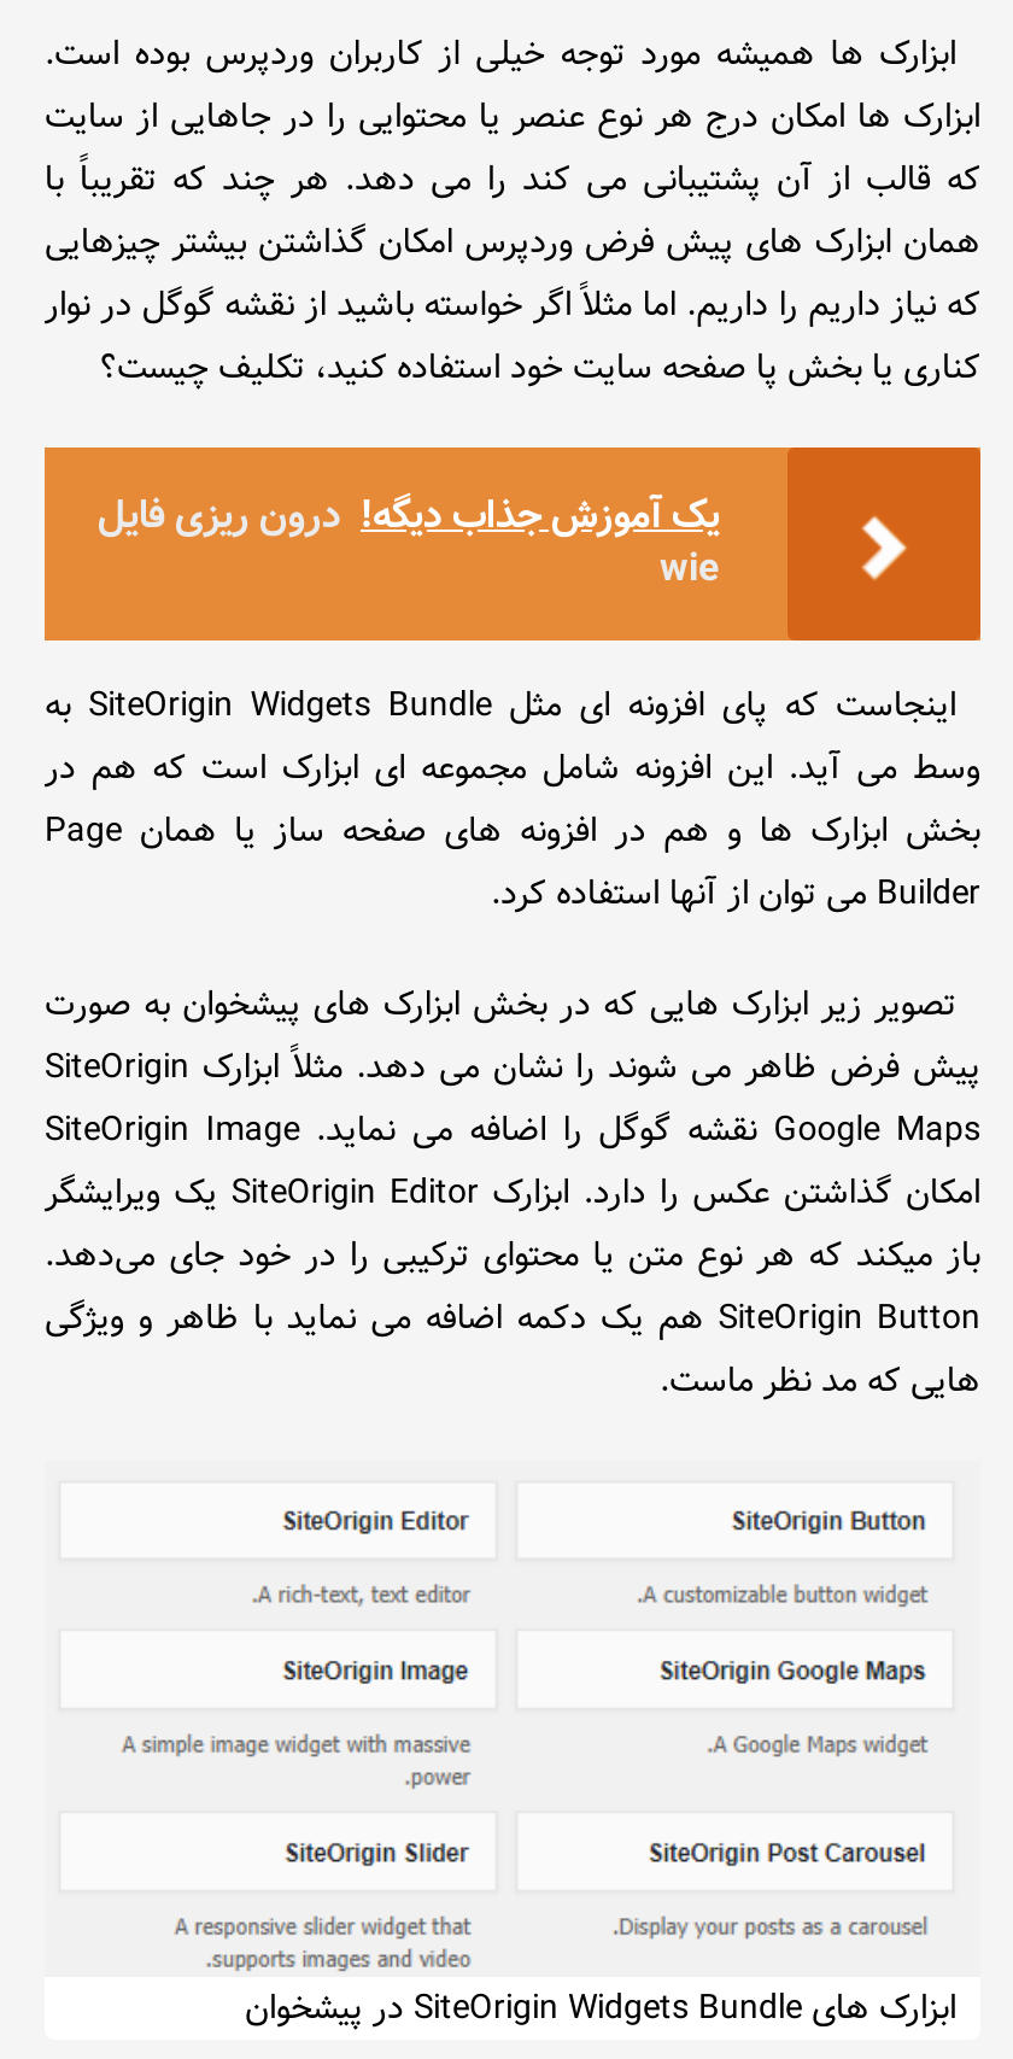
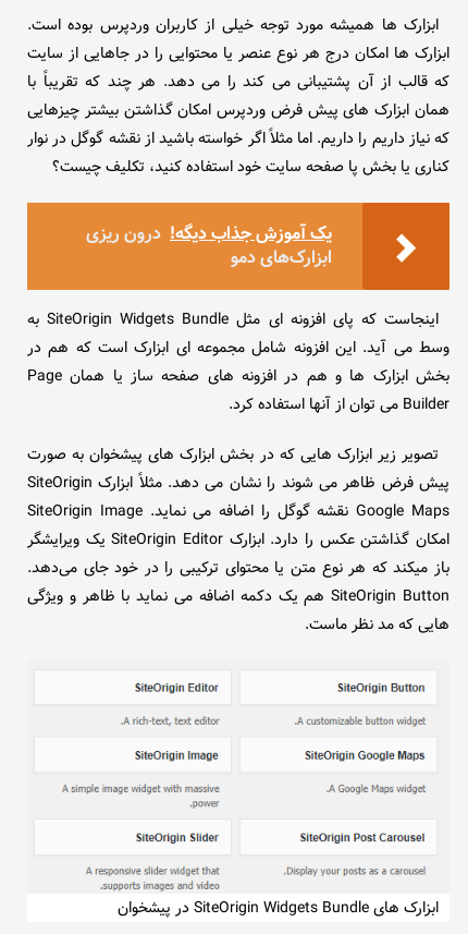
[98,484,720,602] یک آموزش جذاب دیگه! درون ریزی فایل | wie -> [86,219,332,272] یک آموزش جذاب دیگه! درون ریزی | ابزارک‌های دمو

